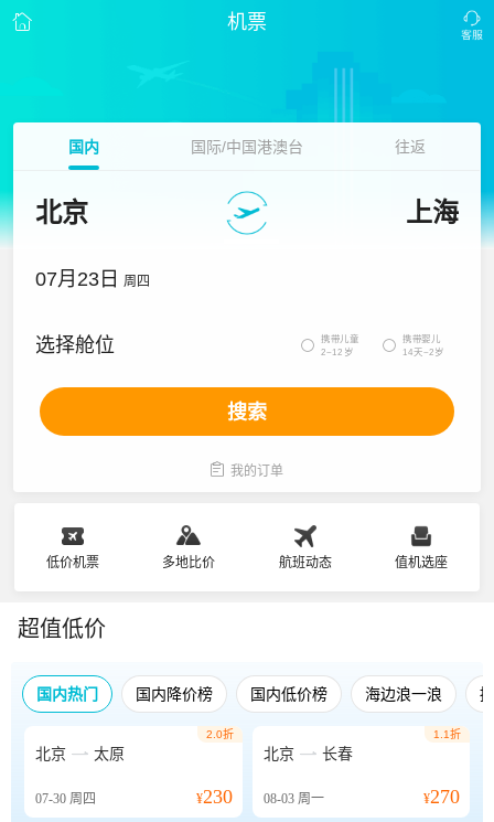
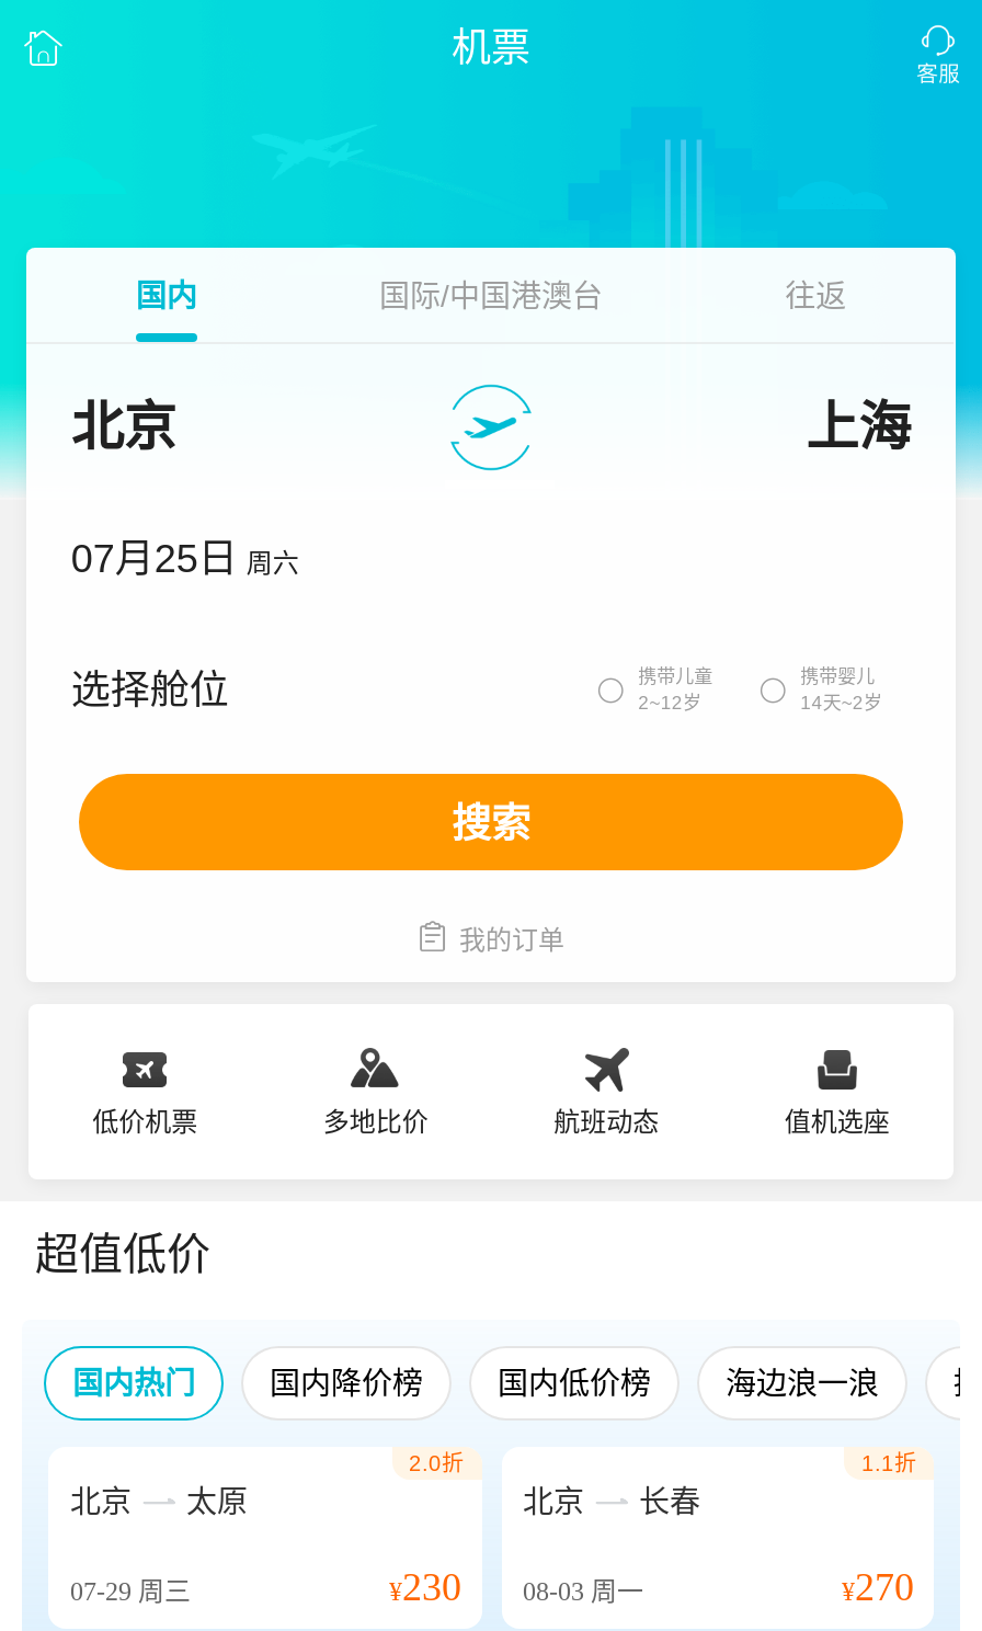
[36,268,150,290] 07月23日 周四 -> [71,537,299,581] 07月25日 周六
[35,791,96,807] 07-30周四 -> [70,1576,191,1607] 07-29周三

